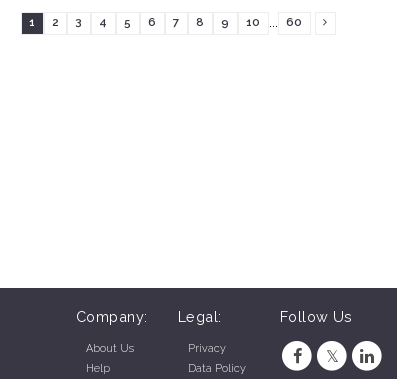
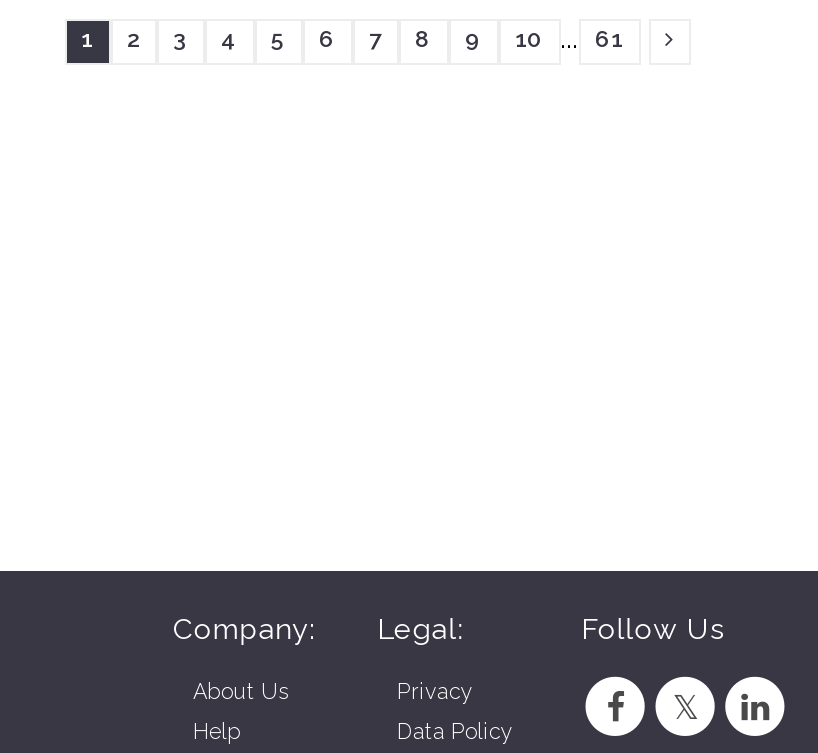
[286,15,302,29] 60 -> [595,26,623,54] 61

